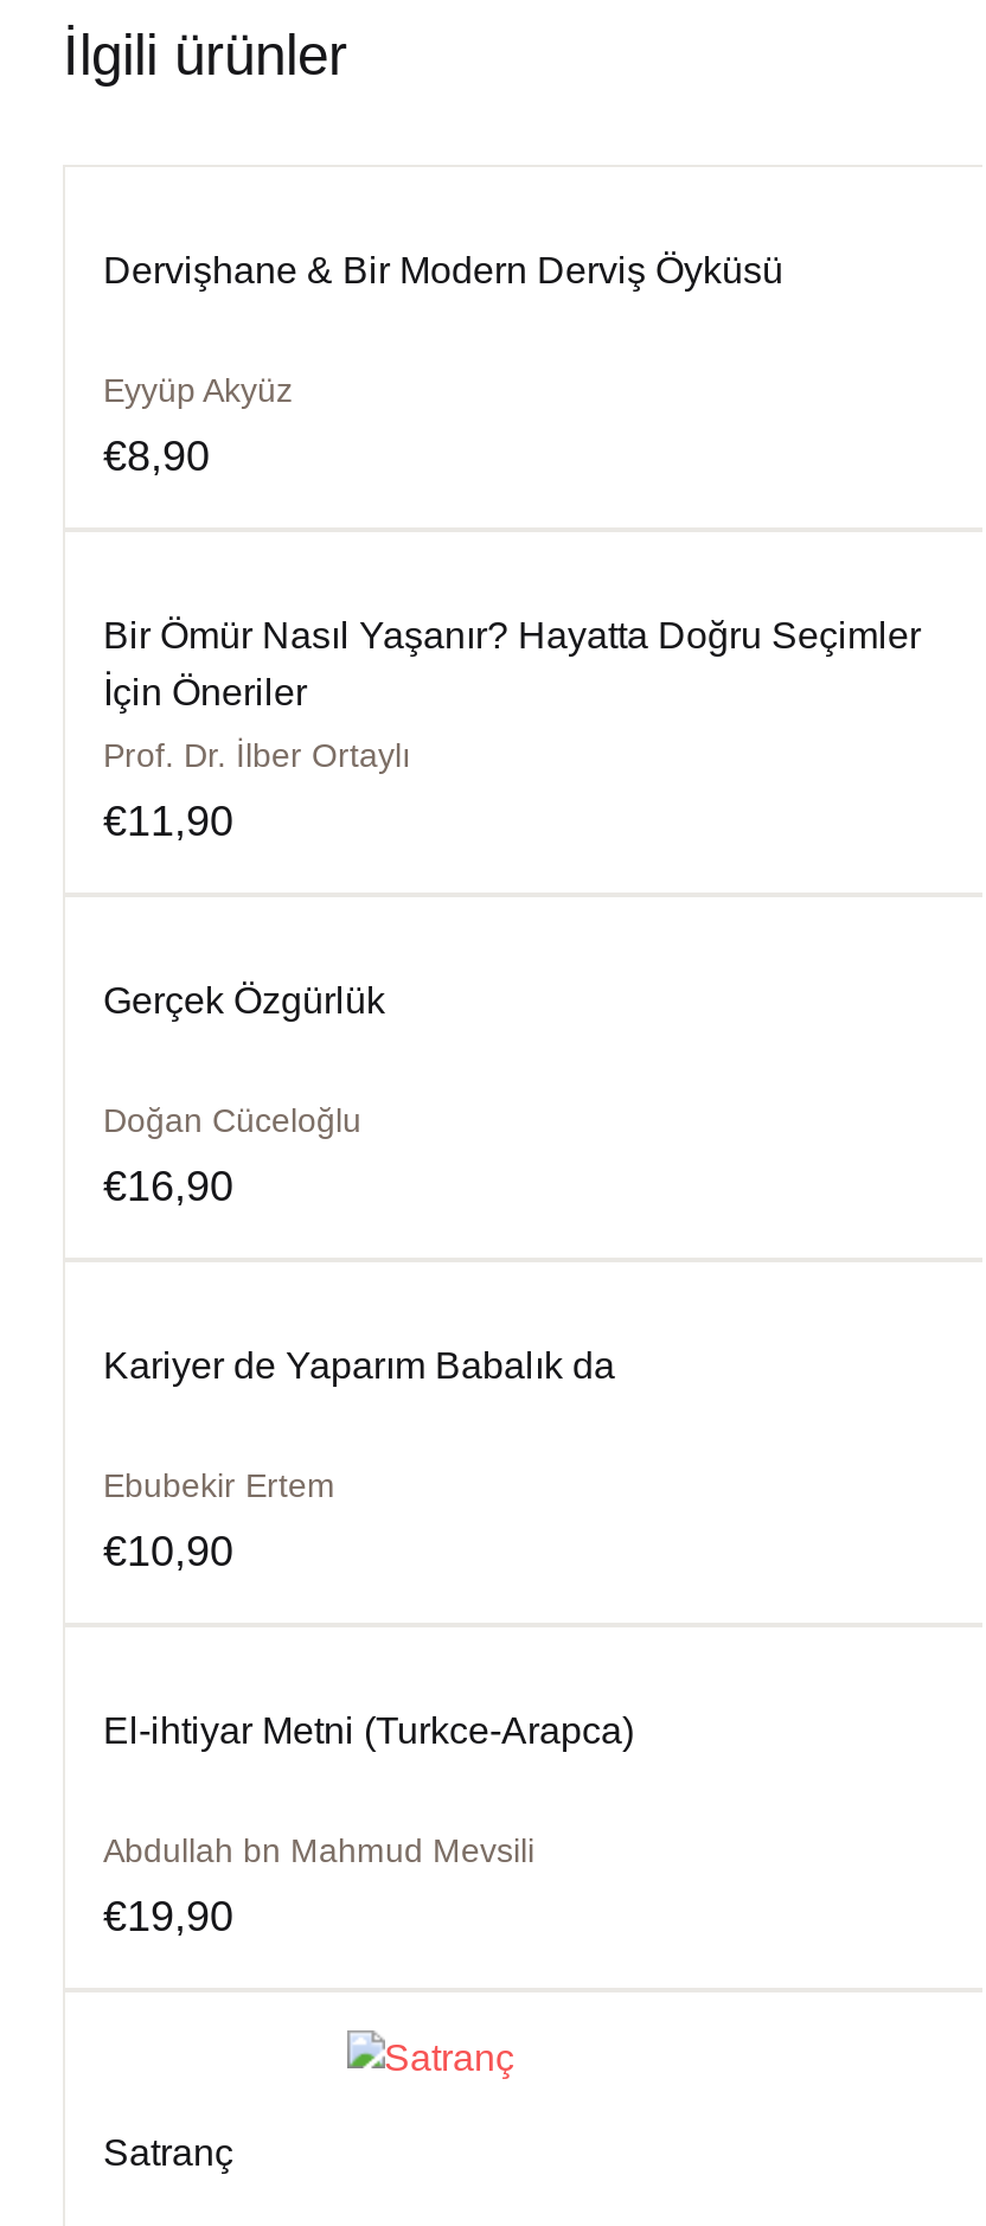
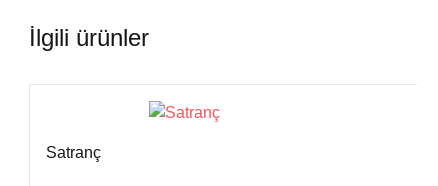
[103,250,783,480] Dervişhane & Bir Modern Derviş Öyküsü | Eyyüp Akyüz | €8,90 -> none
[103,615,921,845] Bir Ömür Nasıl Yaşanır? Hayatta Doğru Seçimler | İçin Öneriler | Prof. Dr. İlber Ortaylı | €11,90 -> none
[103,980,385,1210] Gerçek Özgürlük | Doğan Cüceloğlu | €16,90 -> none
[103,1345,615,1575] Kariyer de Yaparım Babalık da | Ebubekir Ertem | €10,90 -> none
[103,1710,634,1940] El-ihtiyar Metni (Turkce-Arapca) | Abdullah bn Mahmud Mevsili | €19,90 -> none

